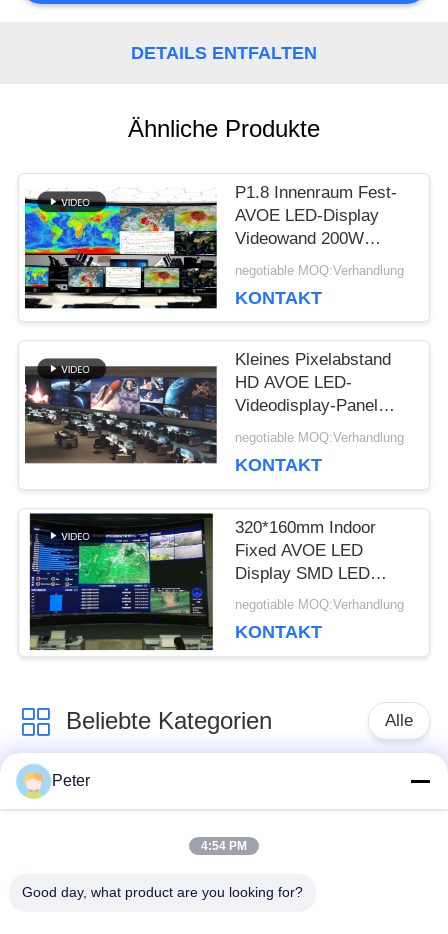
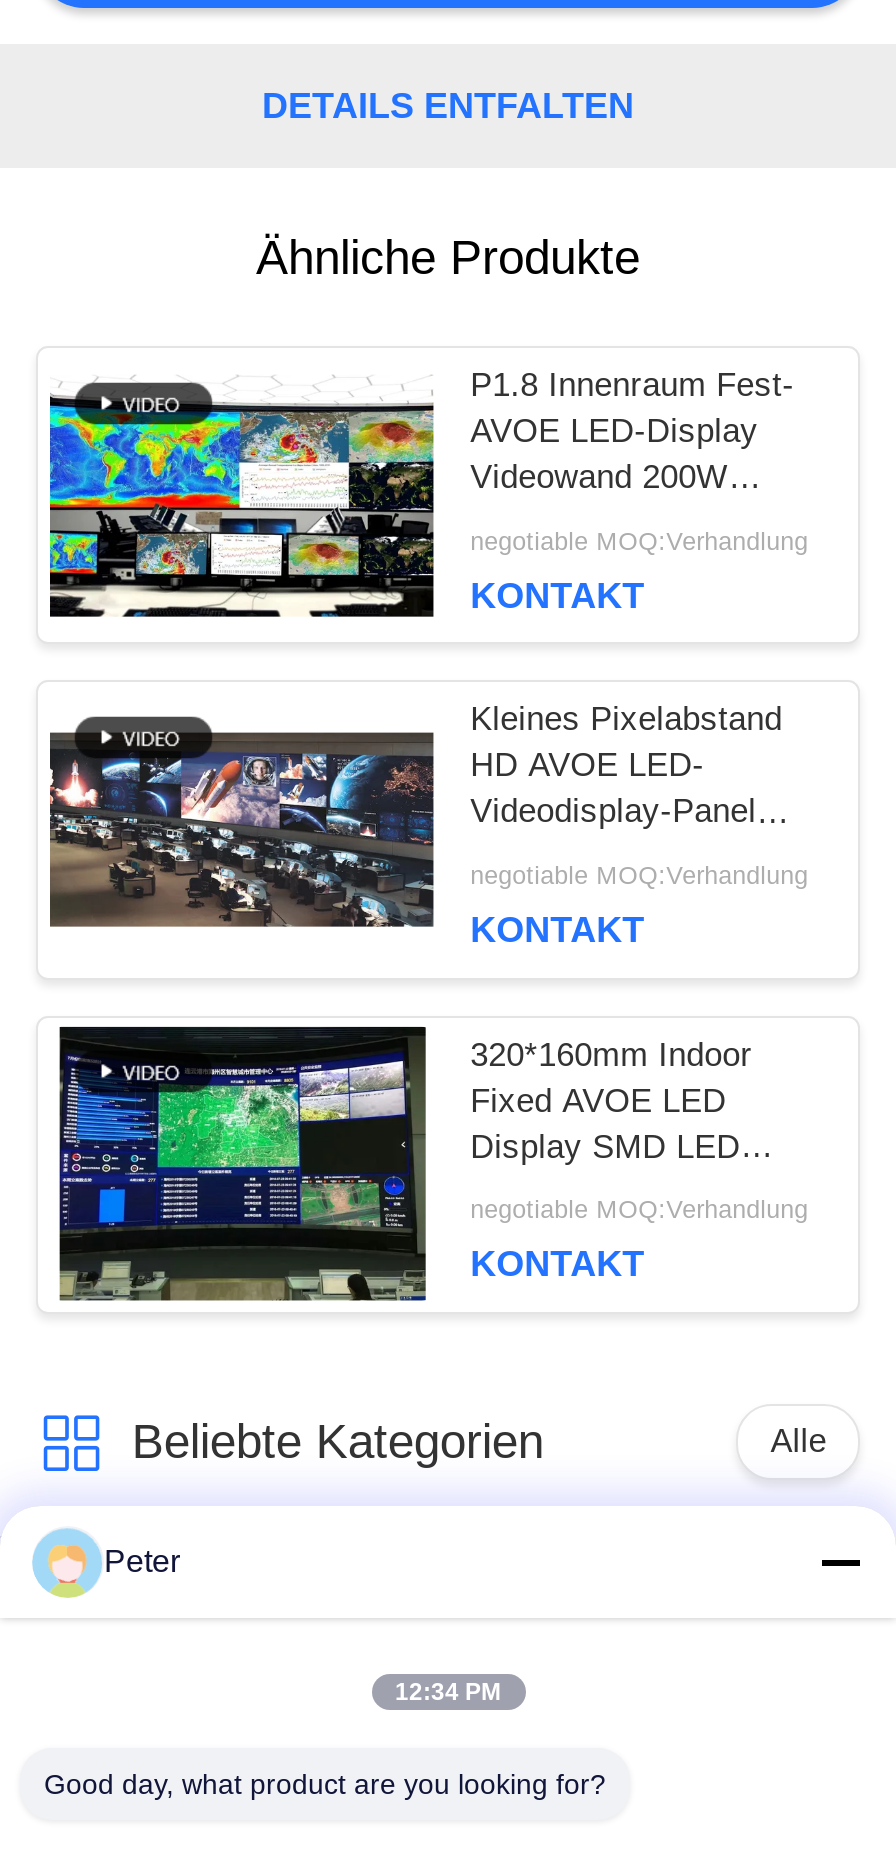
[201,839,247,853] 4:54 PM -> [395,1678,501,1706] 12:34 PM

